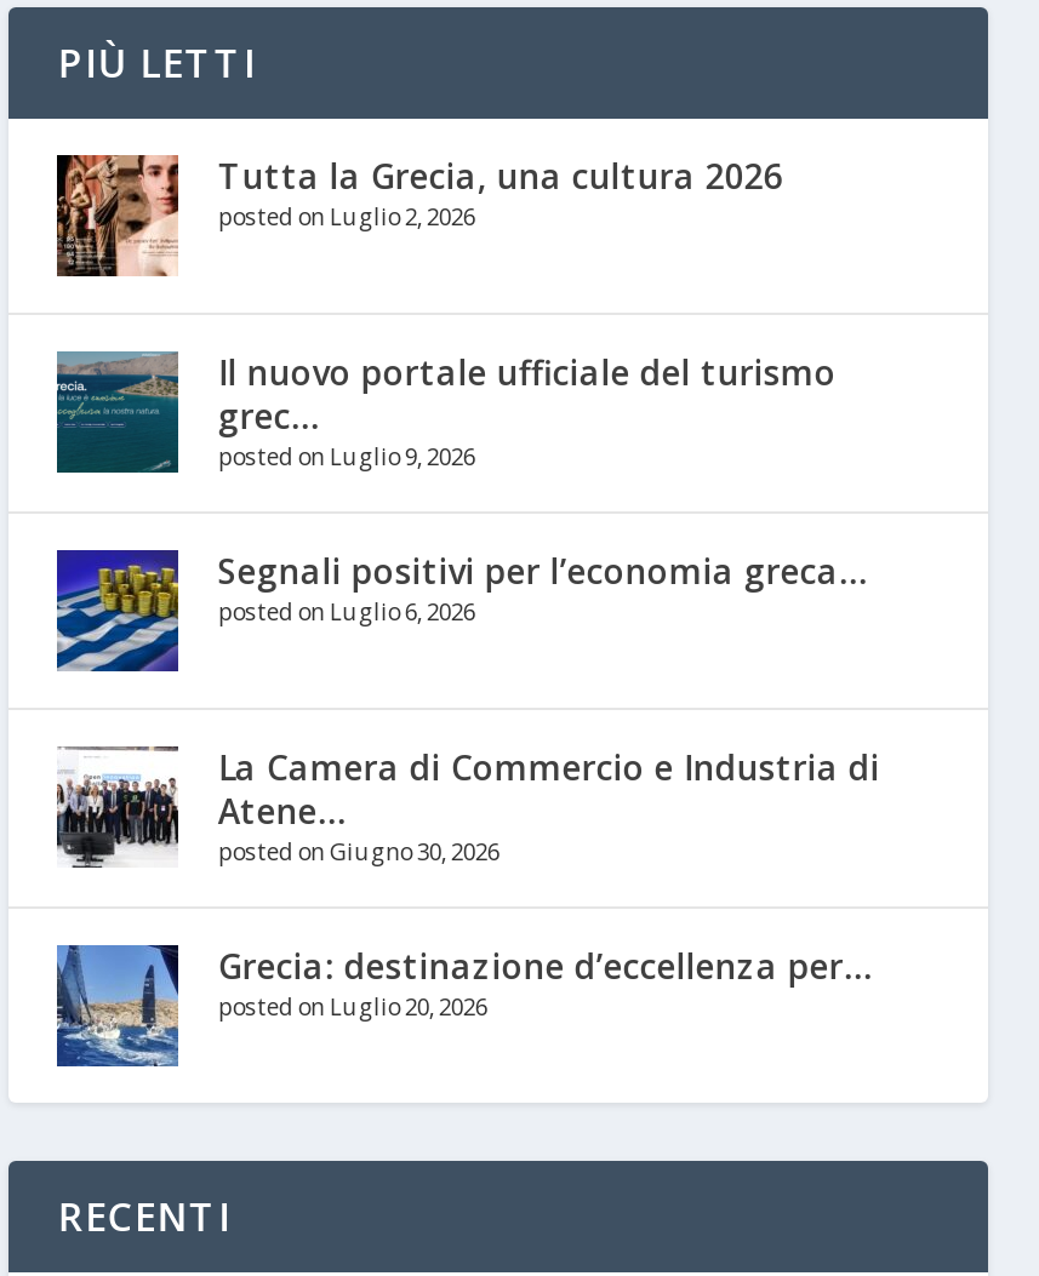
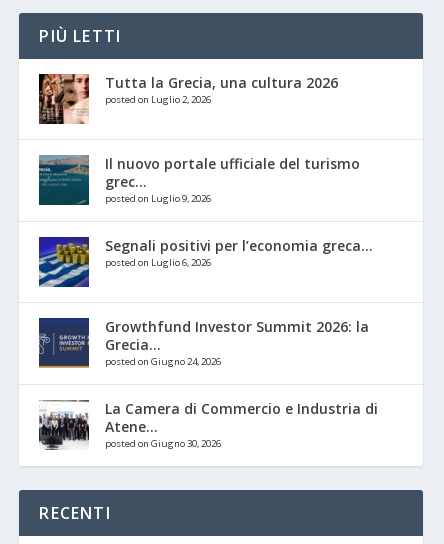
none -> [38,317,369,369] [image] | Growthfund Investor Summit 2026: la | Grecia... | posted on Giugno 24, 2026
moved [52,742,880,872] -> [37,399,378,453]: [image] | La Camera di Commercio e Industria di | Atene... | posted on Giugno 30, 2026
[55,941,873,1069] [image] | Grecia: destinazione d’eccellenza per... | posted on Luglio 20, 2026 -> none

